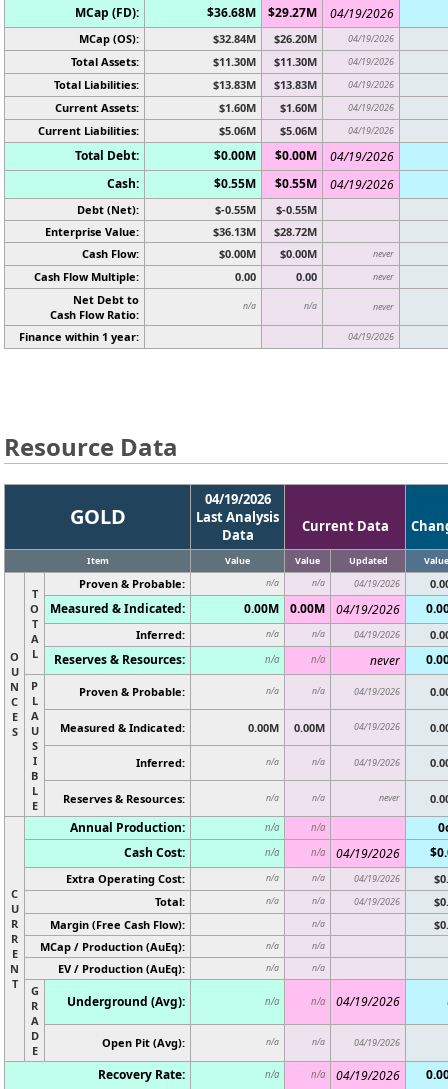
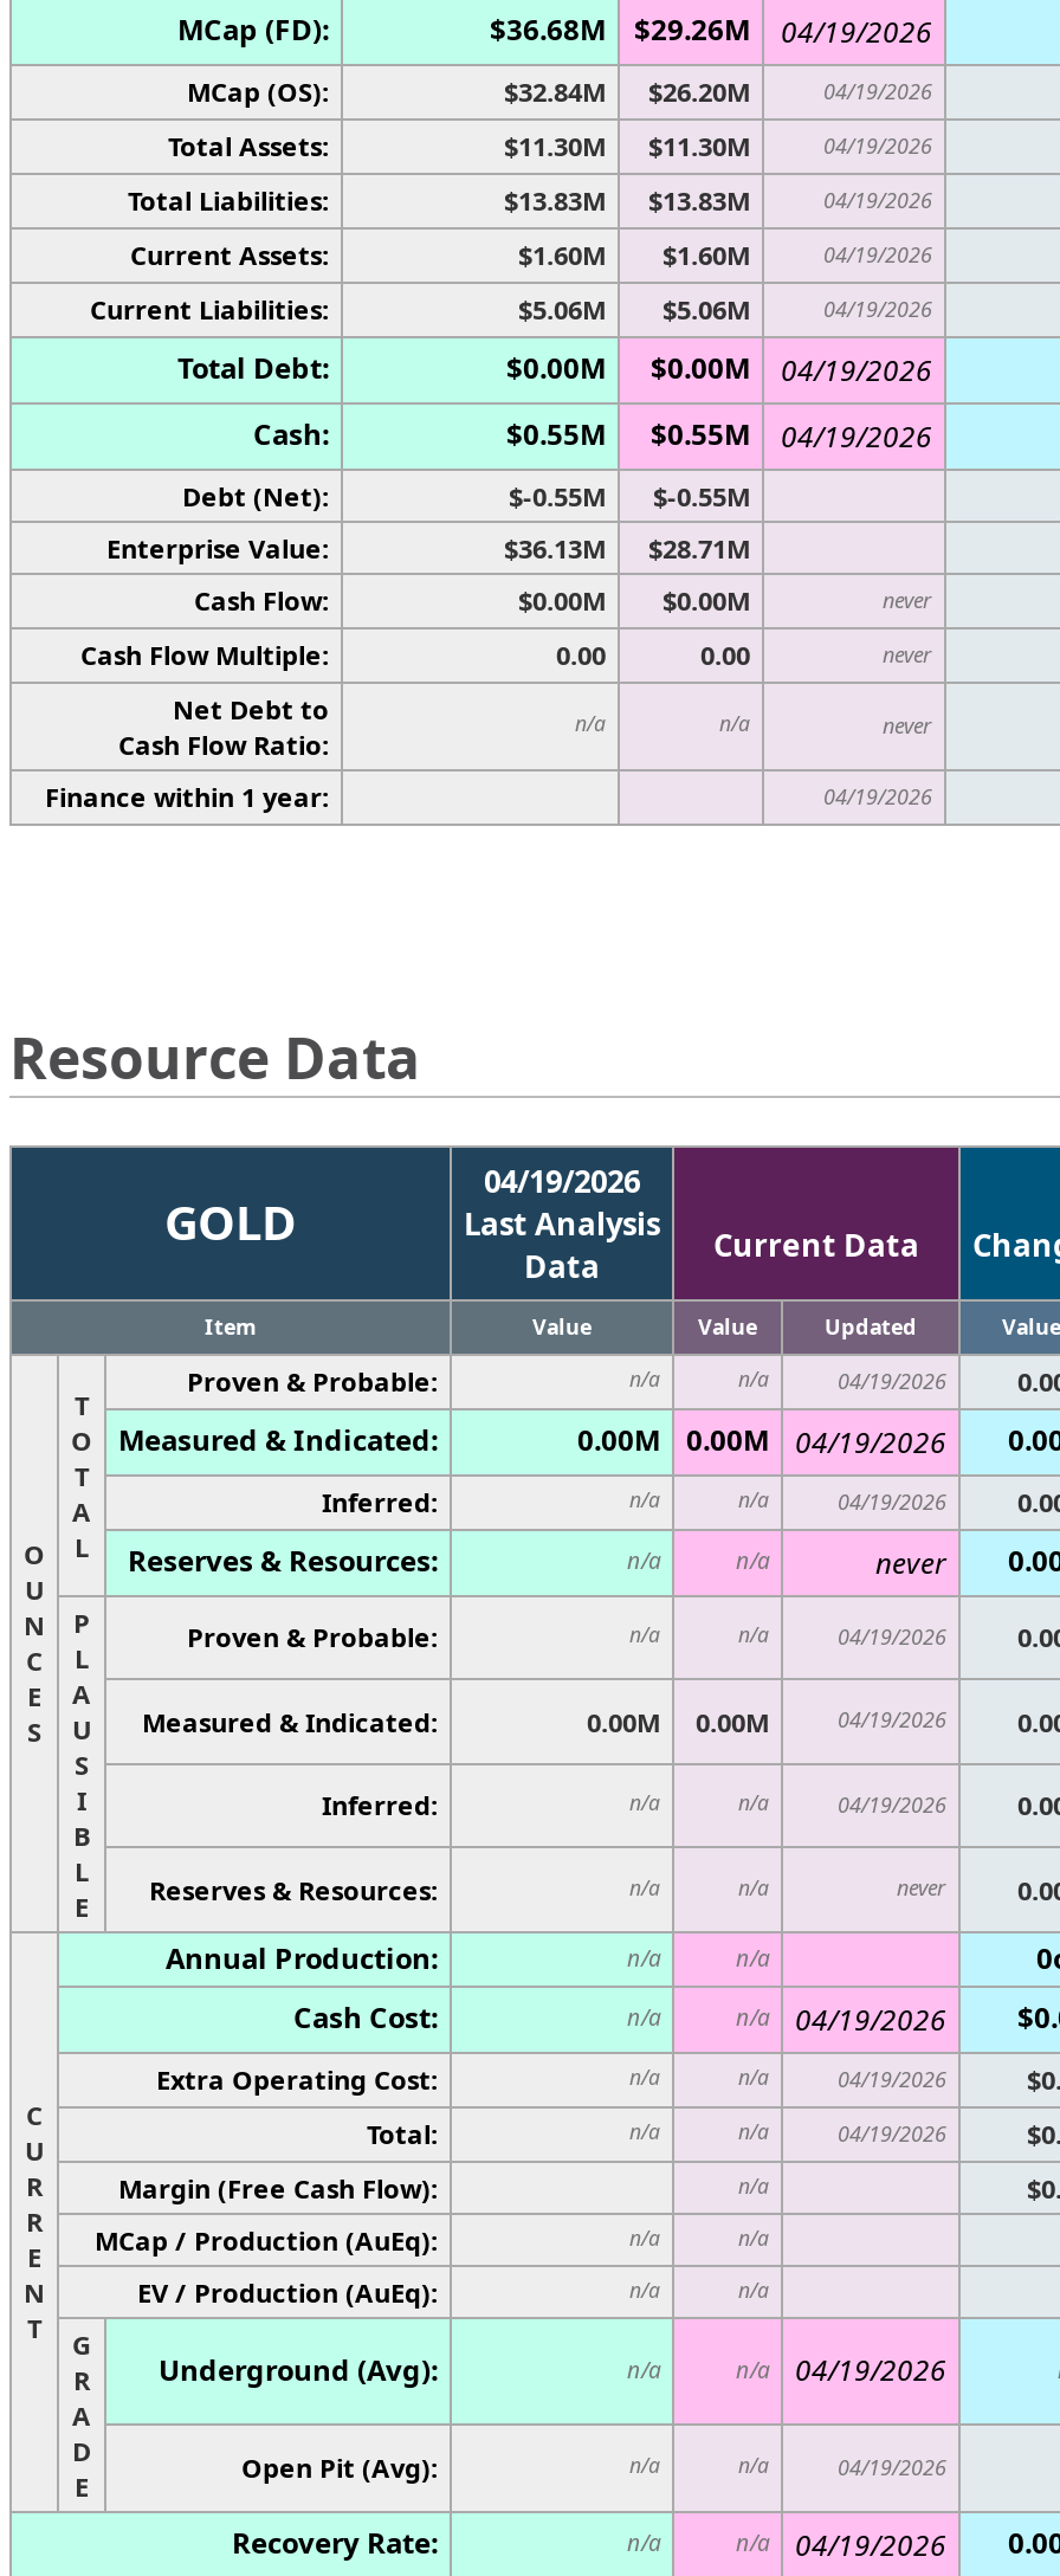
[207,4,394,22] $36.68M $29.27M 04/19/2026 -> [490,9,932,52] $36.68M $29.26M 04/19/2026
[213,224,317,239] $36.13M $28.72M -> [504,530,750,565] $36.13M $28.71M

